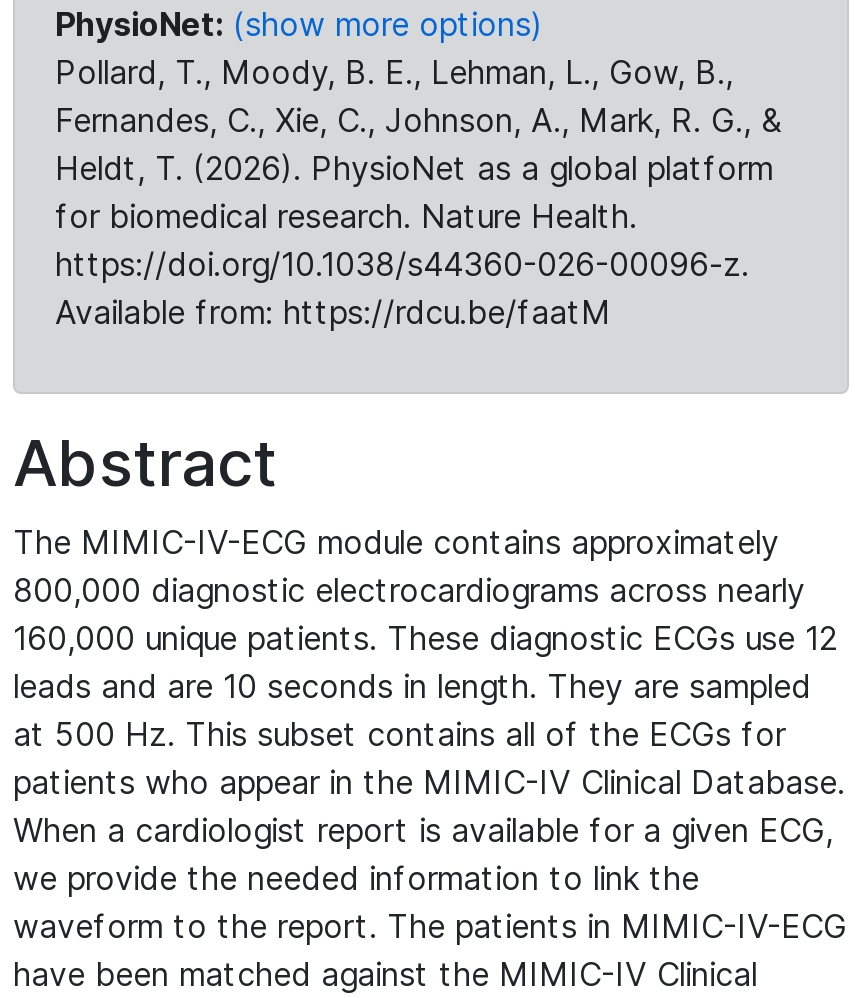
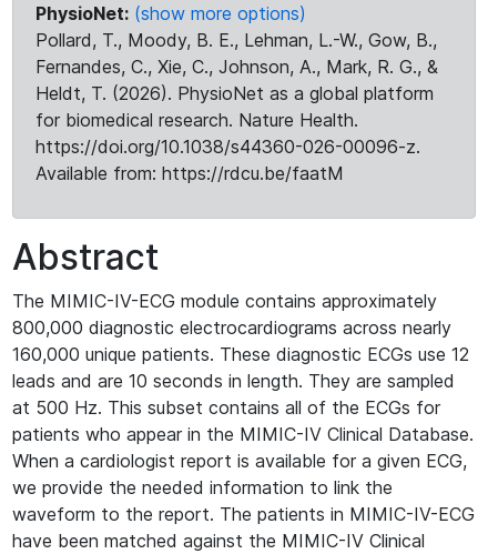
[55,52,733,92] Pollard, T., Moody, B. E., Lehman, L., Gow, B., -> [35,29,437,51] Pollard, T., Moody, B. E., Lehman, L.-W., Gow, B.,

